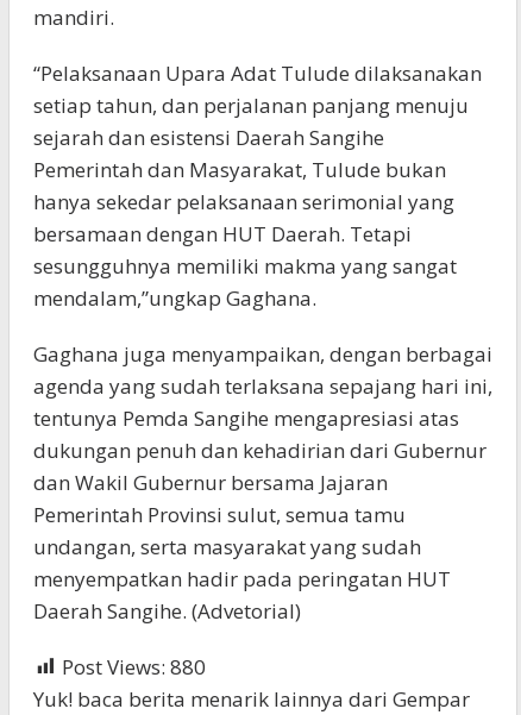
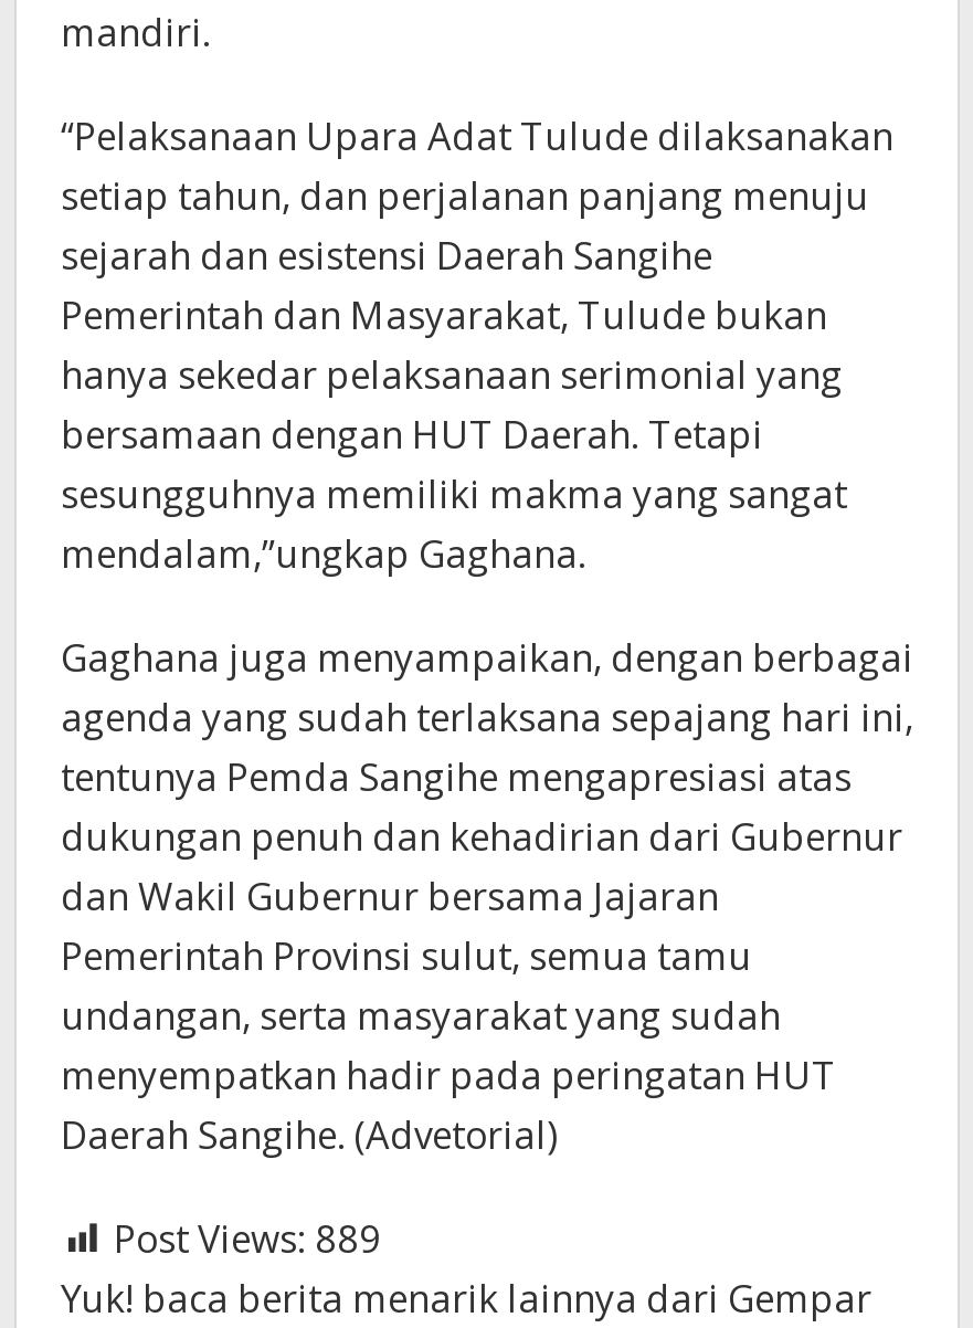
[62,653,206,680] Post Views: 880 -> [114,1213,381,1263] Post Views: 889

